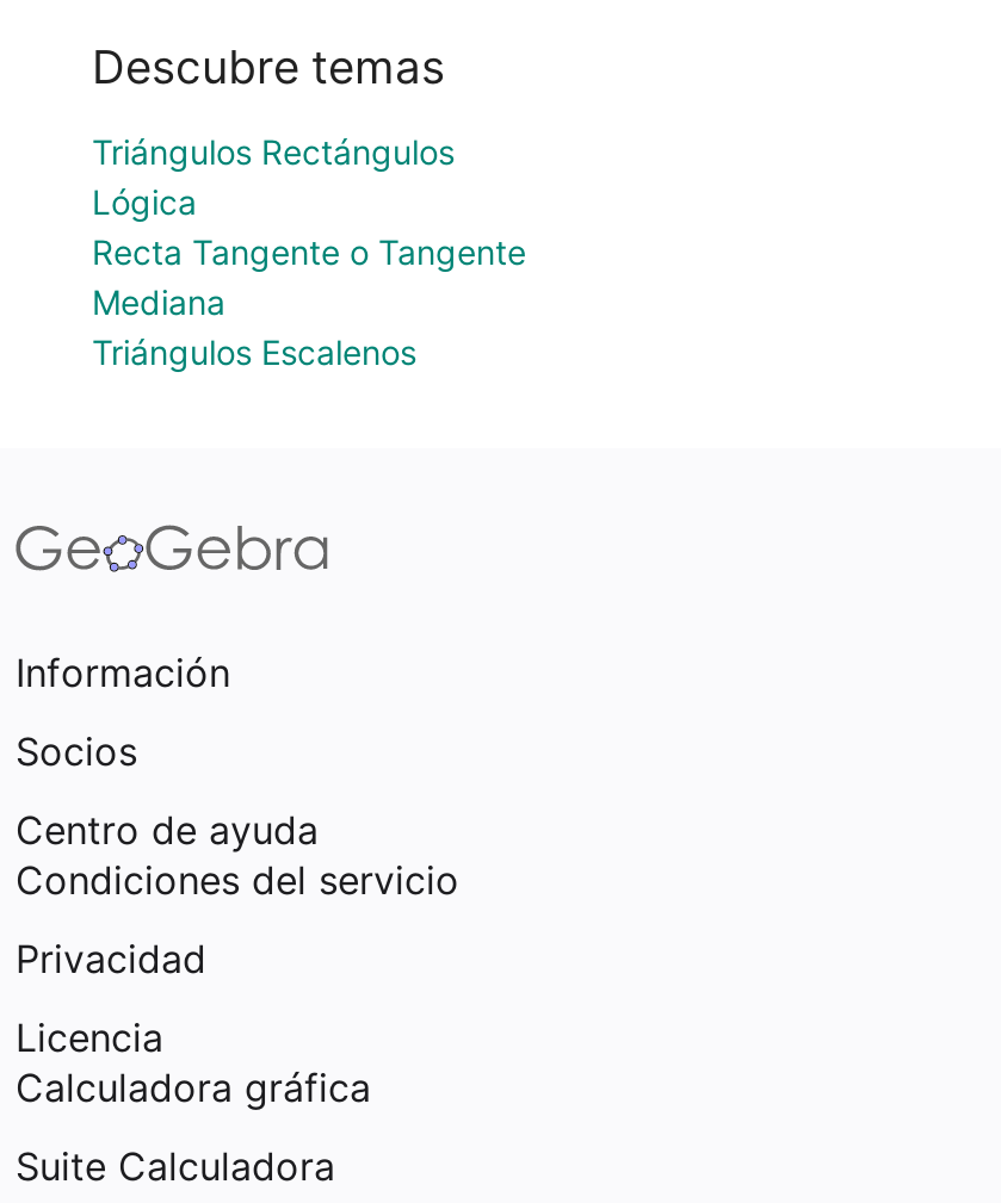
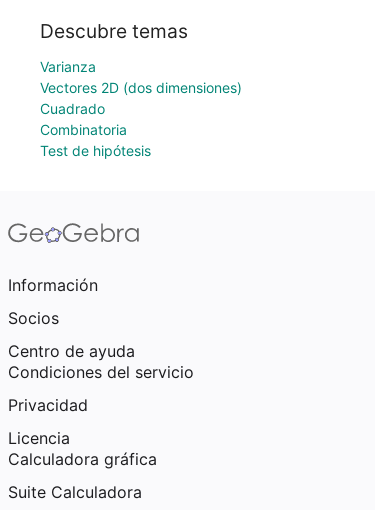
[92,131,526,372] Triángulos Rectángulos | Lógica | Recta Tangente o Tangente | Mediana | Triángulos Escalenos -> [40,58,242,159] Varianza | Vectores 2D (dos dimensiones) | Cuadrado | Combinatoria | Test de hipótesis

